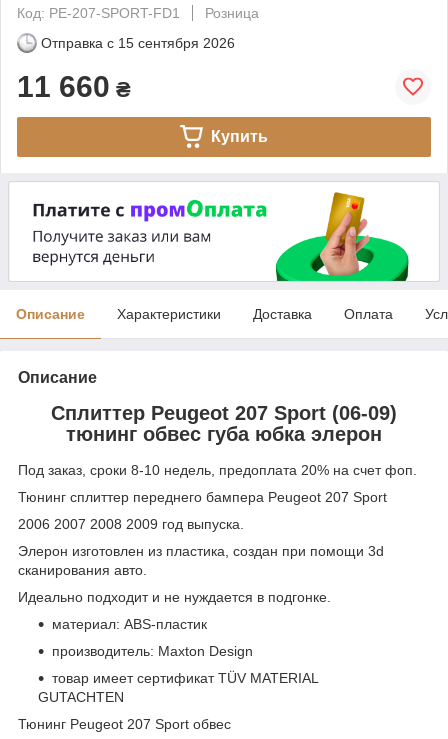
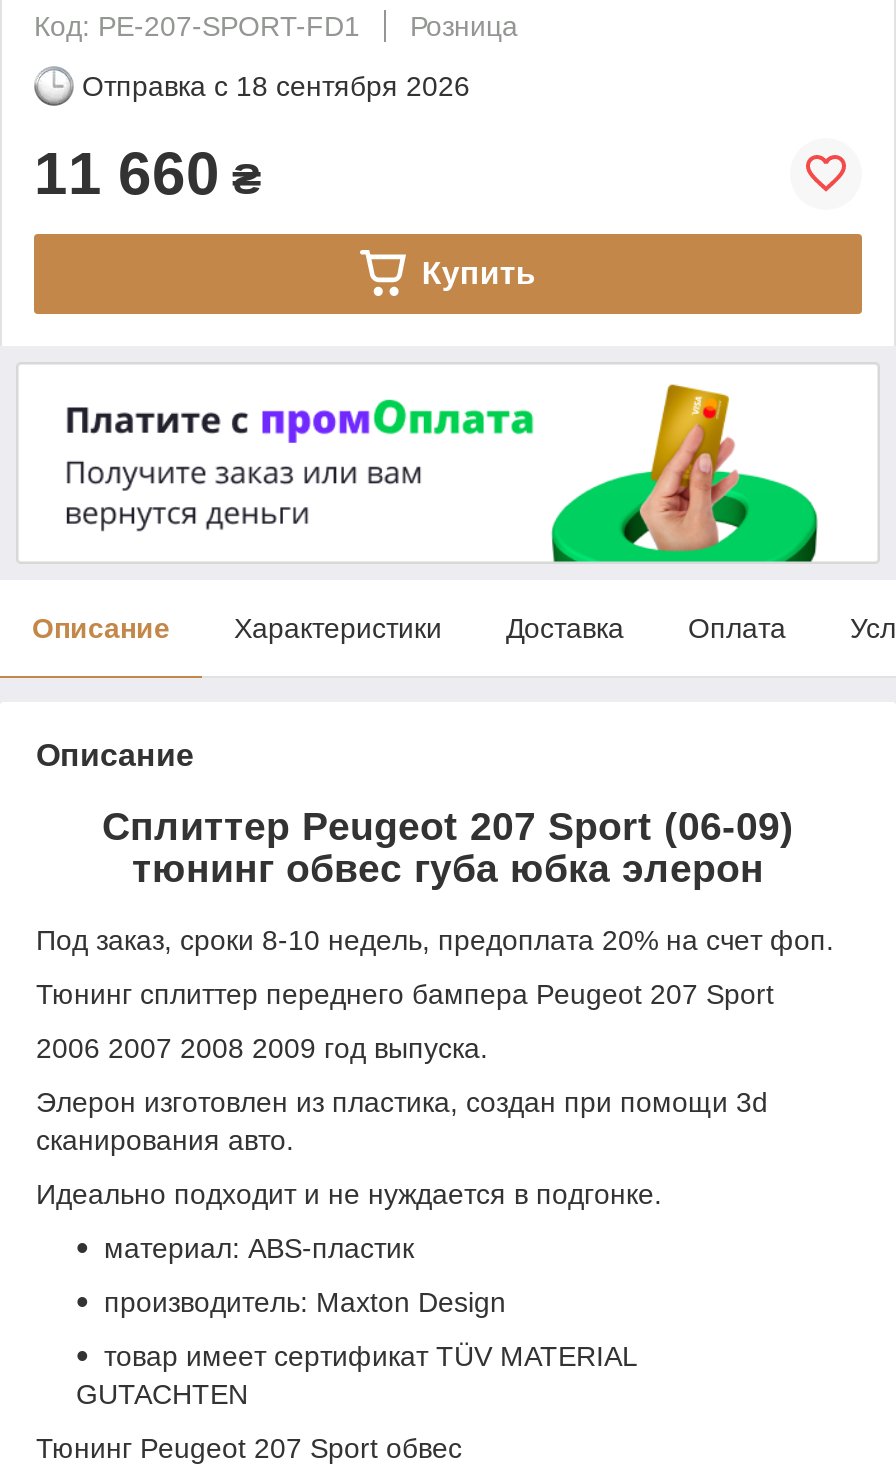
[41,35,235,51] Отправка с 15 сентября 2026 -> [82,70,470,102] Отправка с 18 сентября 2026

